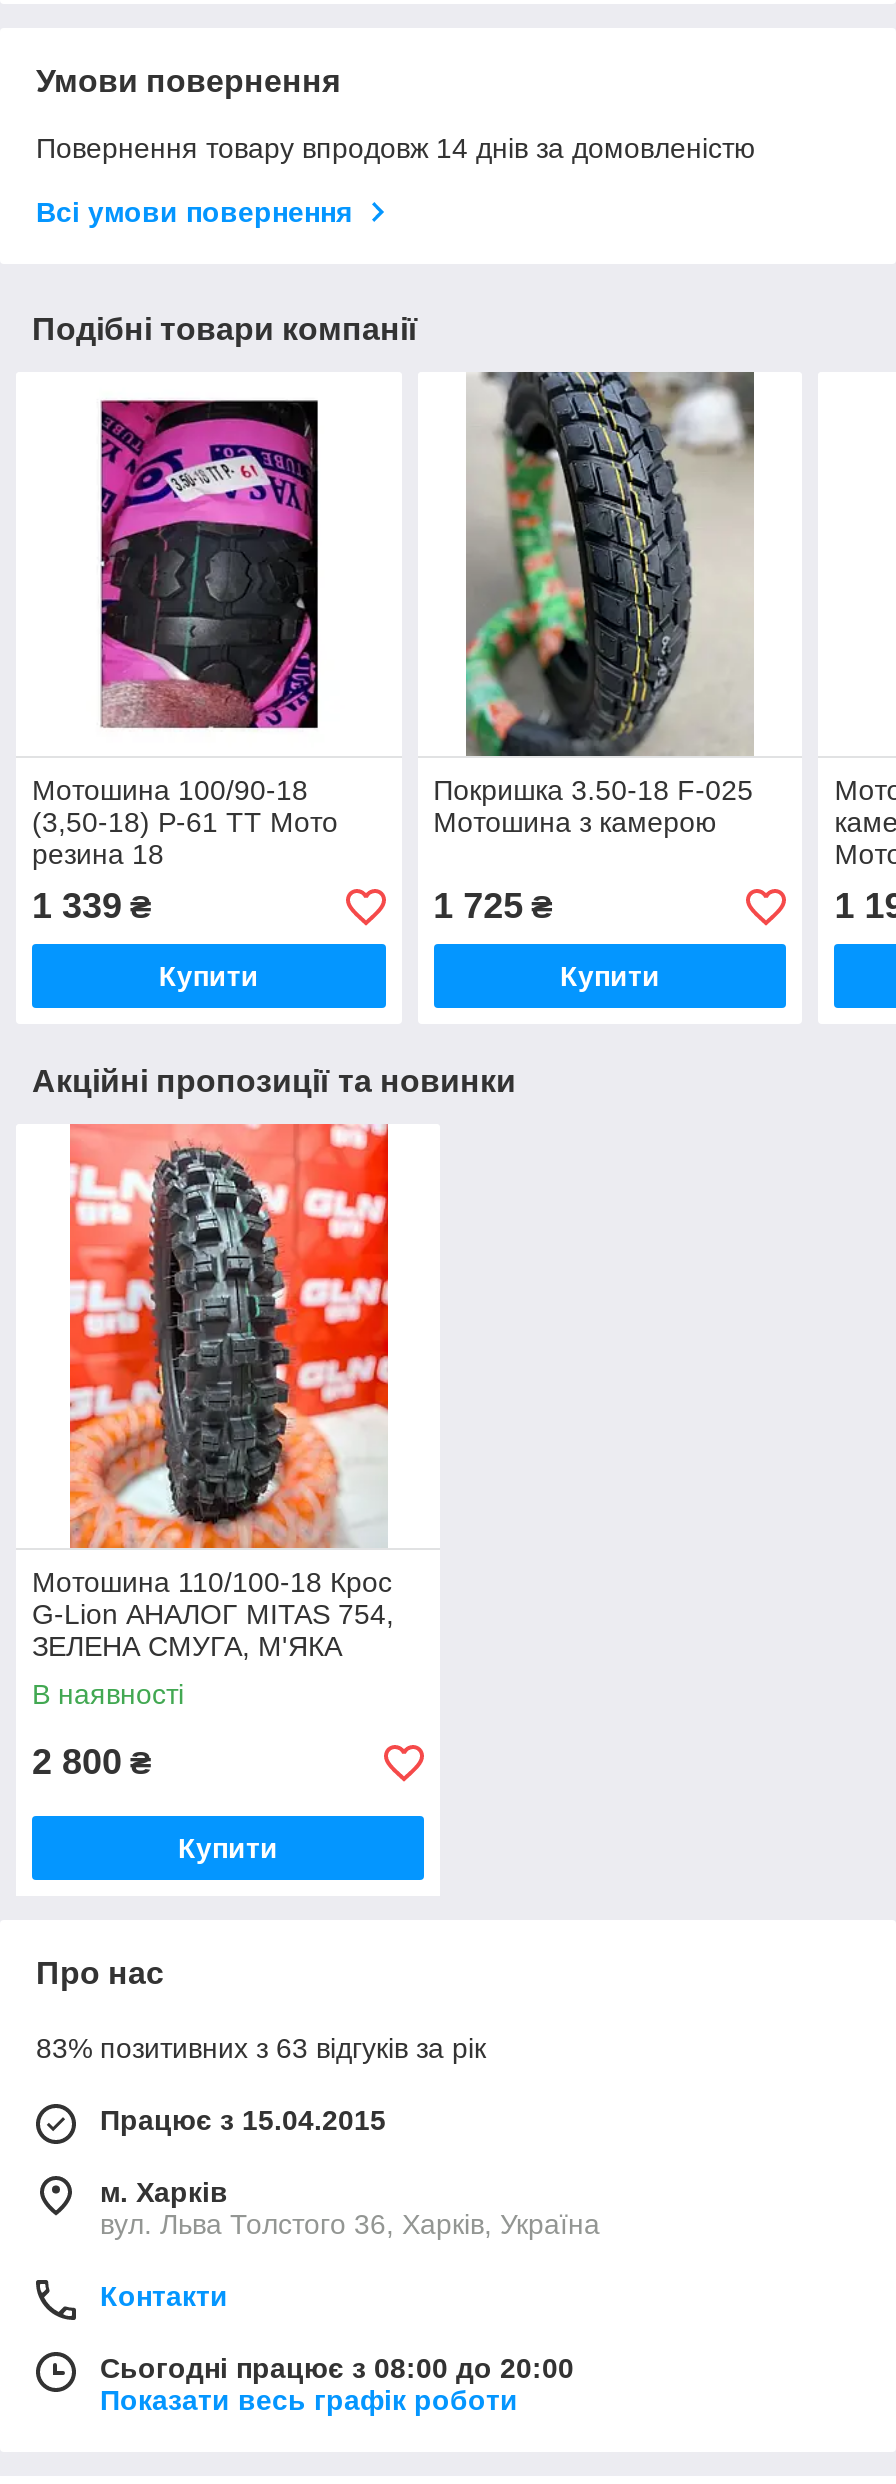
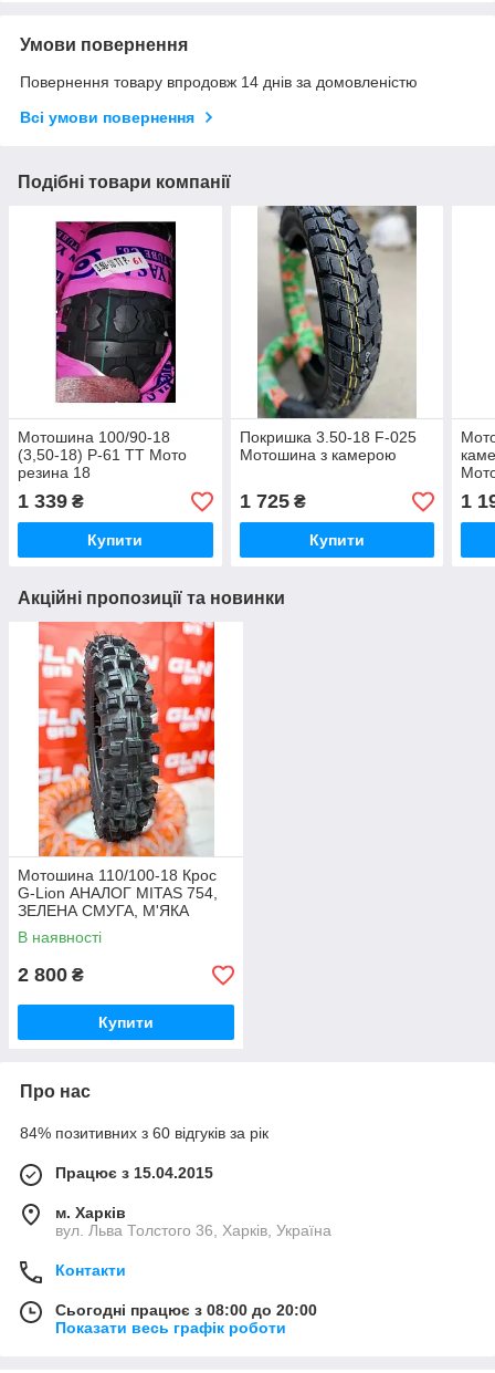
[36,2033,486,2065] 83% позитивних з 63 відгуків за рік -> [20,1125,268,1142] 84% позитивних з 60 відгуків за рік

